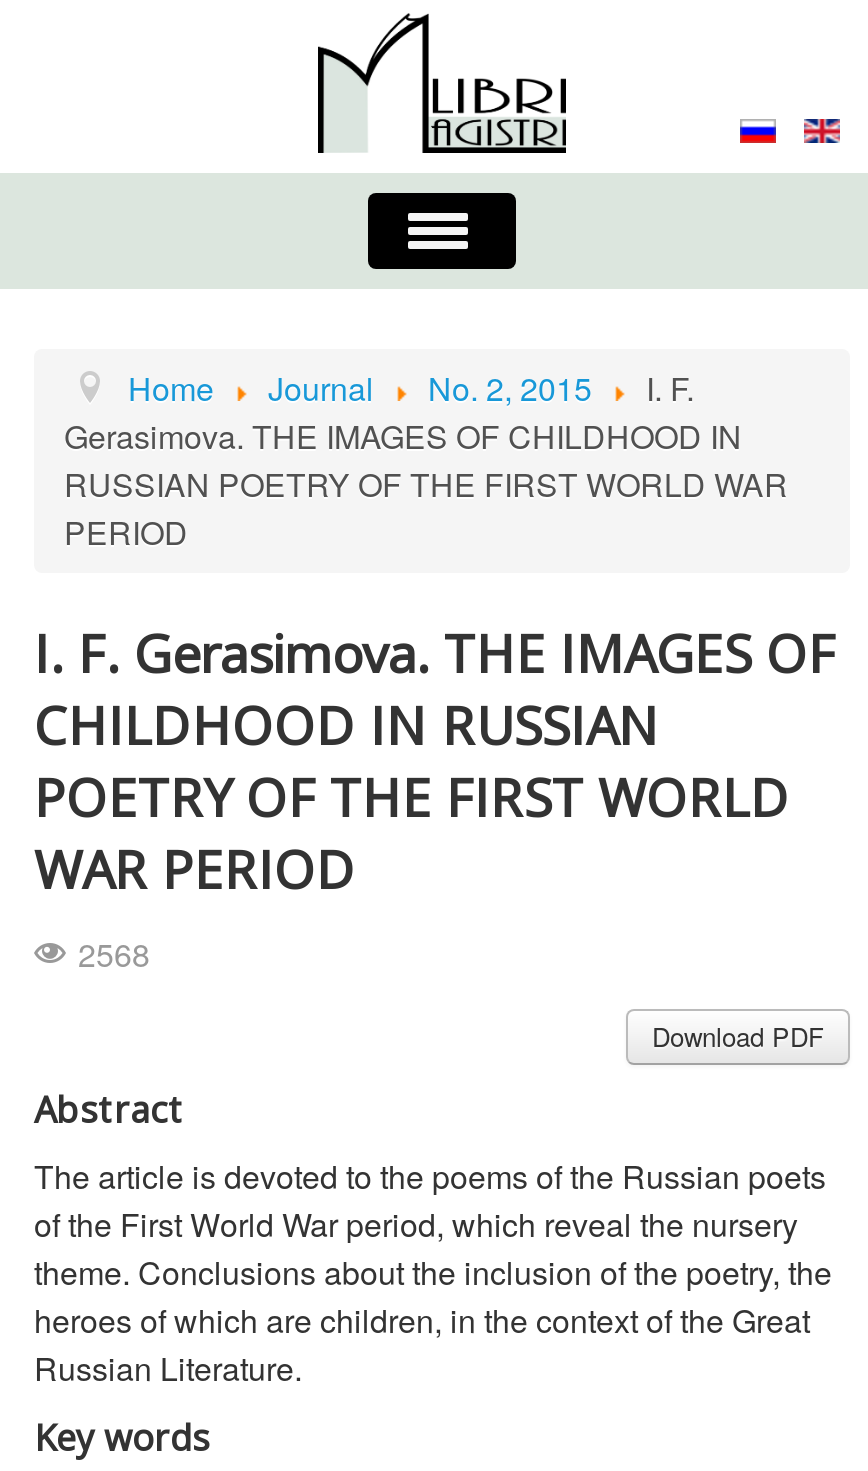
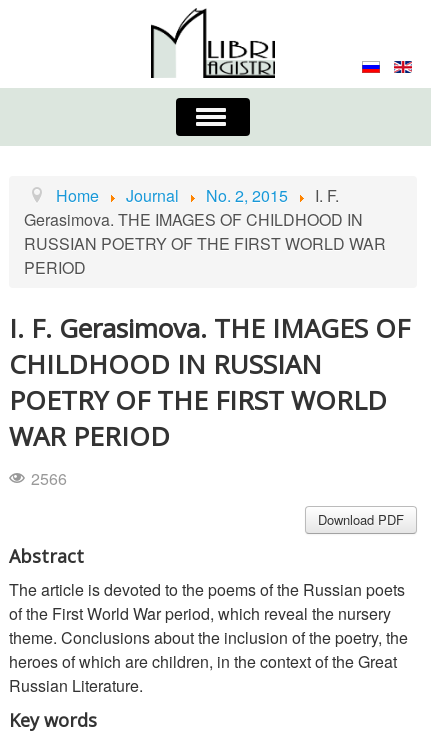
[78,931,150,977] 2568 -> [31,467,67,490] 2566

